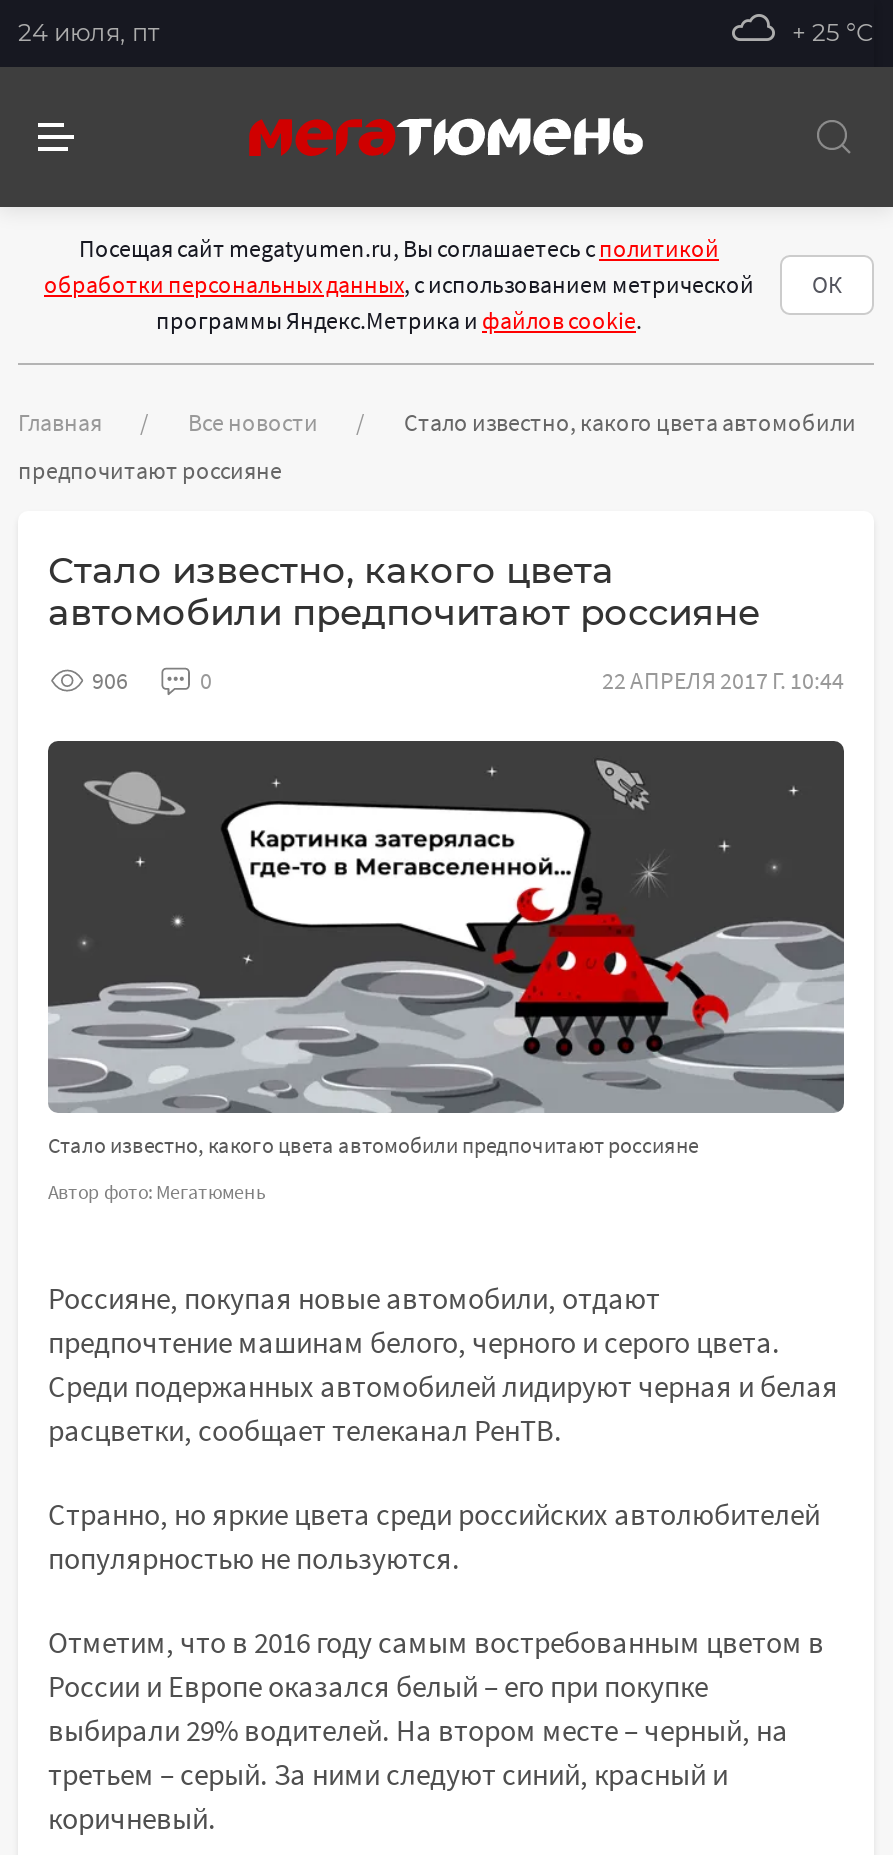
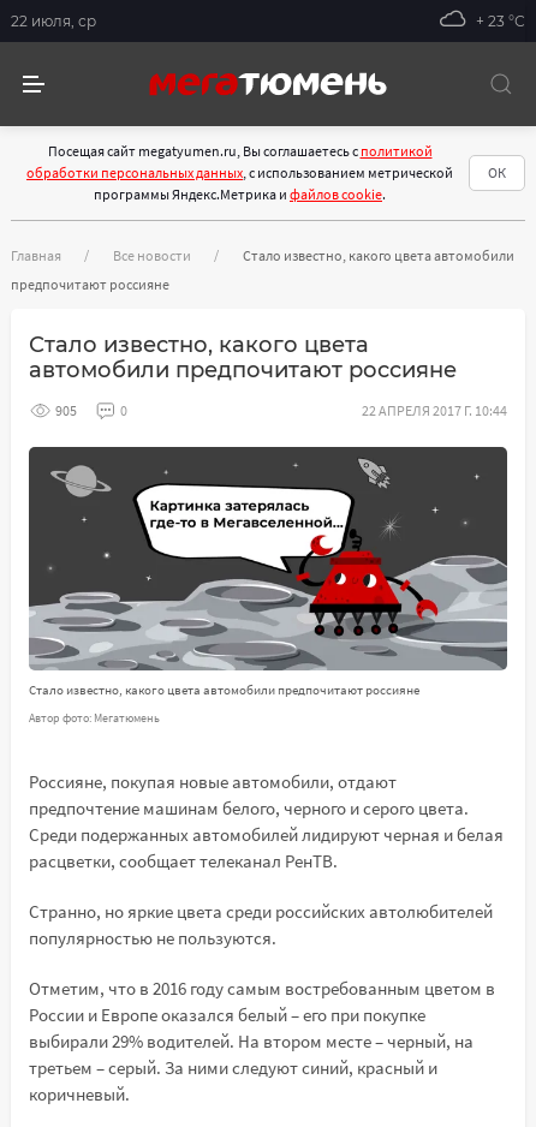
[18,16,160,46] 24 июля, пт -> [11,11,96,29] 22 июля, ср
[792,16,874,46] + 25 °С -> [476,11,525,29] + 23 °С
[92,665,128,695] 906 -> [55,401,77,419] 905

